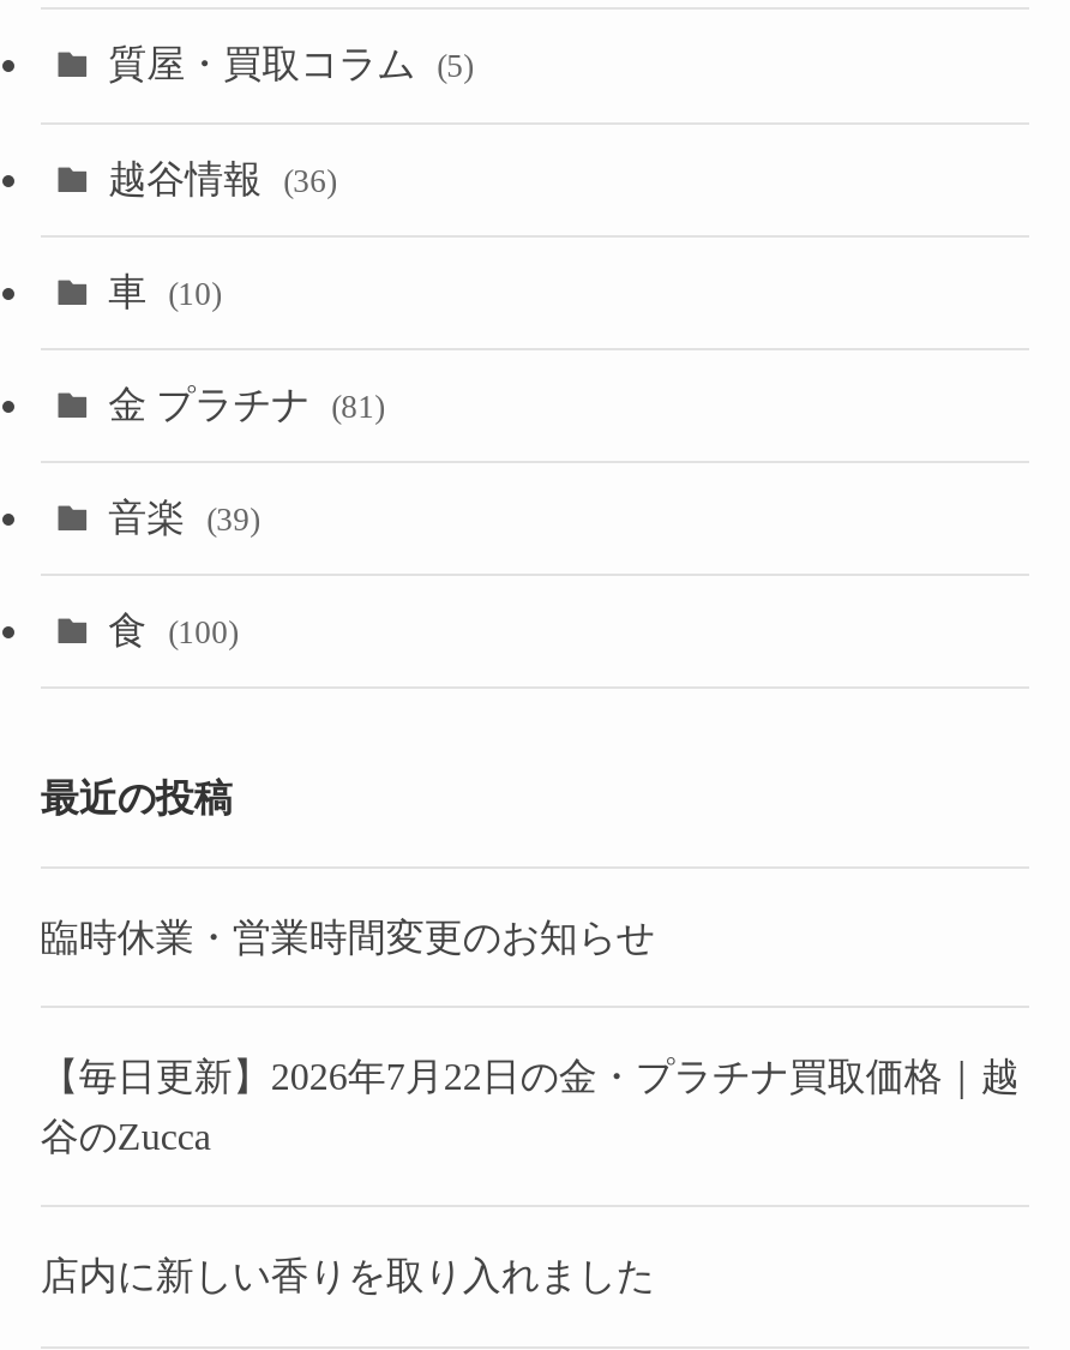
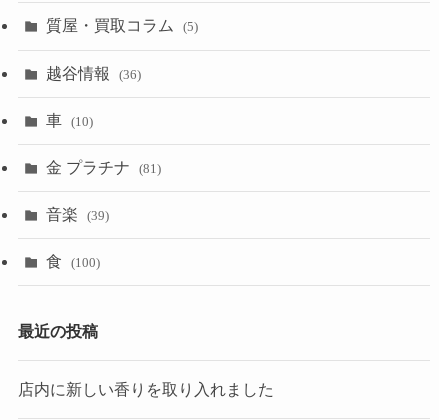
[41,917,1019,1157] 臨時休業・営業時間変更のお知らせ | 【毎日更新】2026年7月22日の金・プラチナ買取価格｜越 | 谷のZucca -> none

